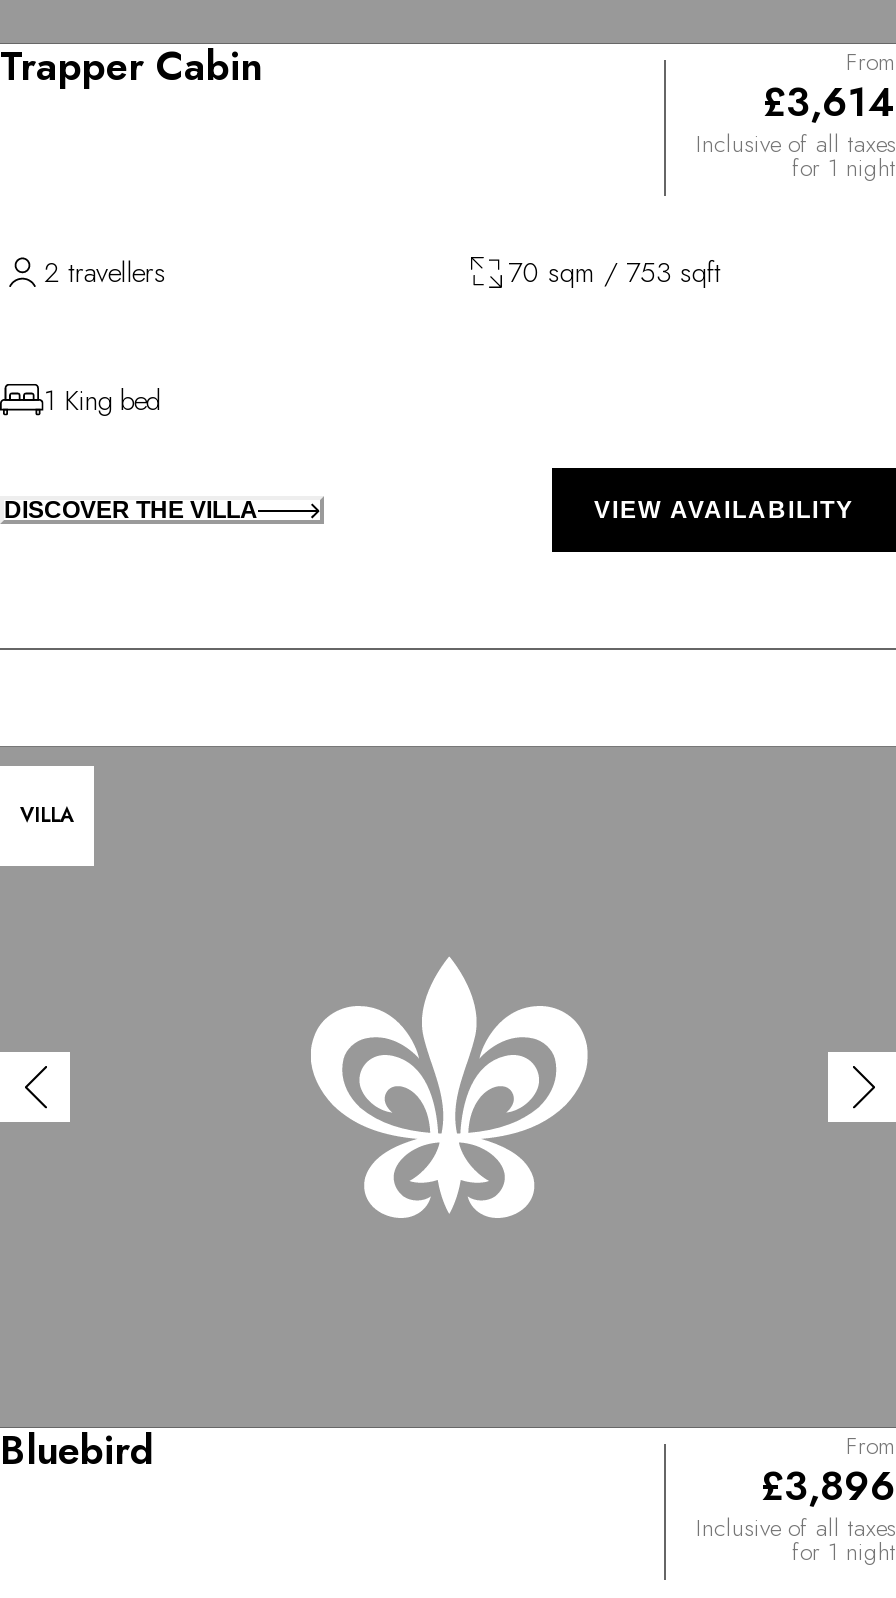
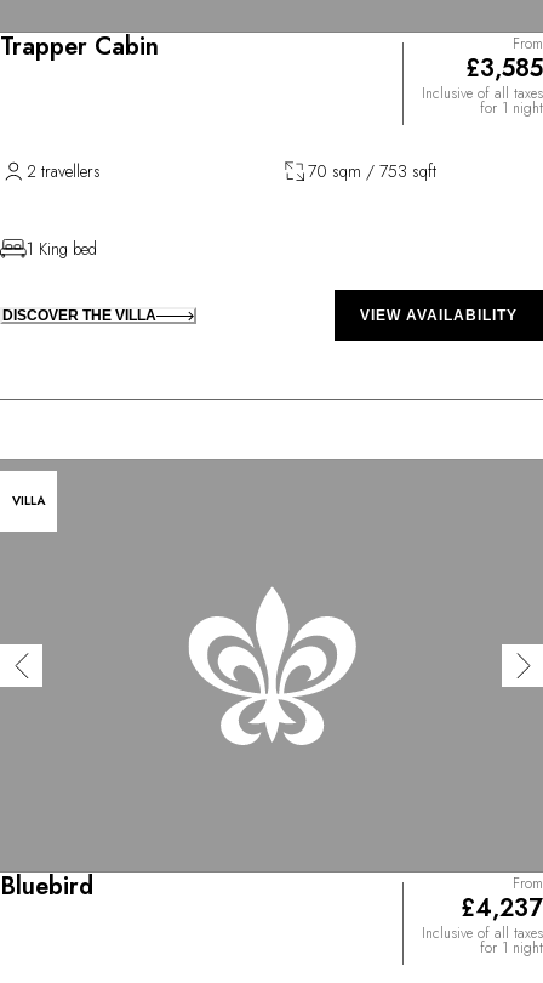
[762,75,896,133] £3,614 -> [465,52,543,87] £3,585
[760,1459,896,1517] £3,896 -> [461,891,543,926] £4,237

